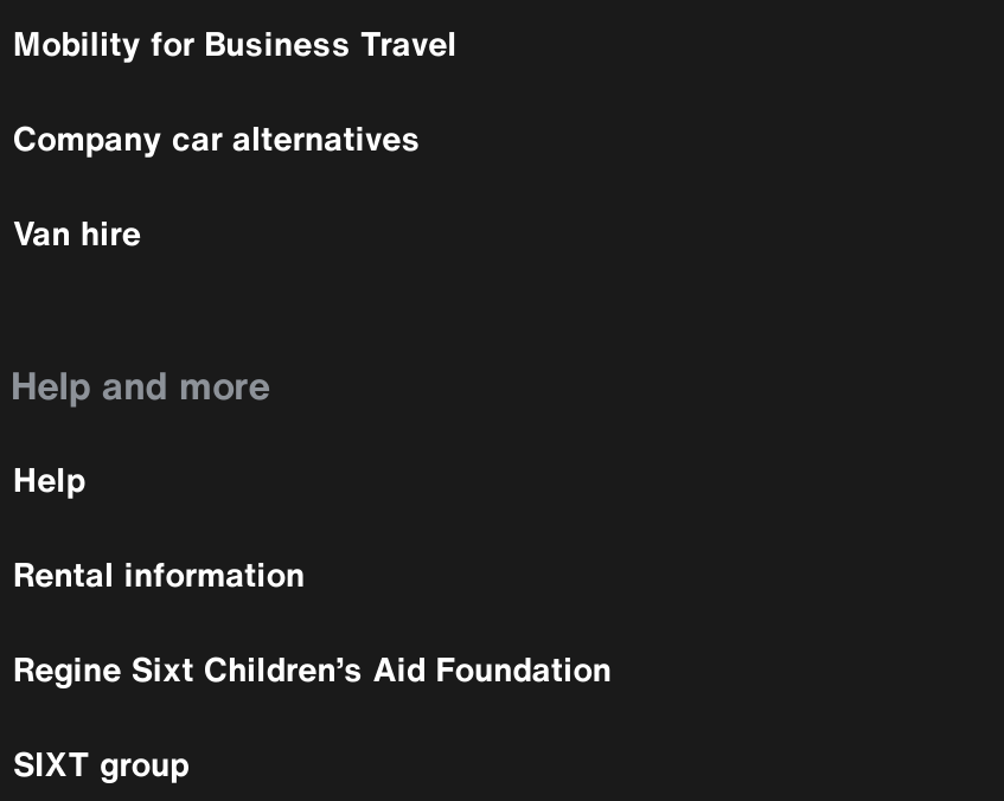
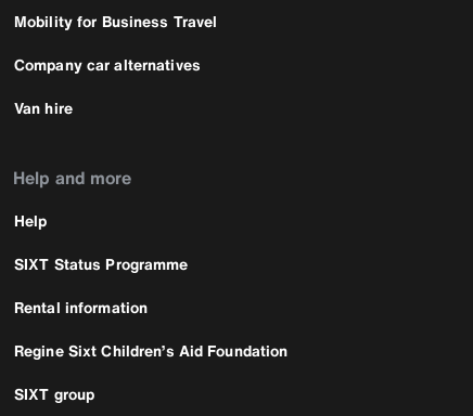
none -> [14,252,188,275] SIXT Status Programme

